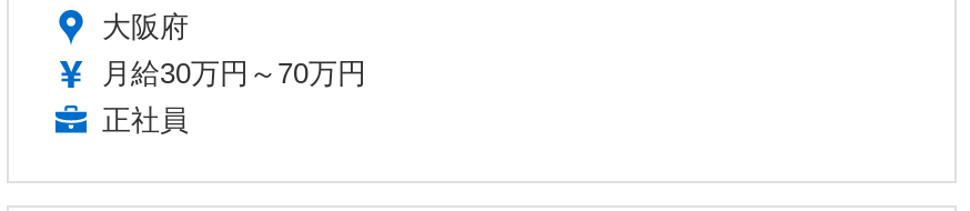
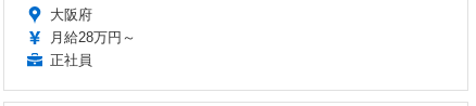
[102,57,366,90] 月給30万円～70万円 -> [50,29,136,45] 月給28万円～

